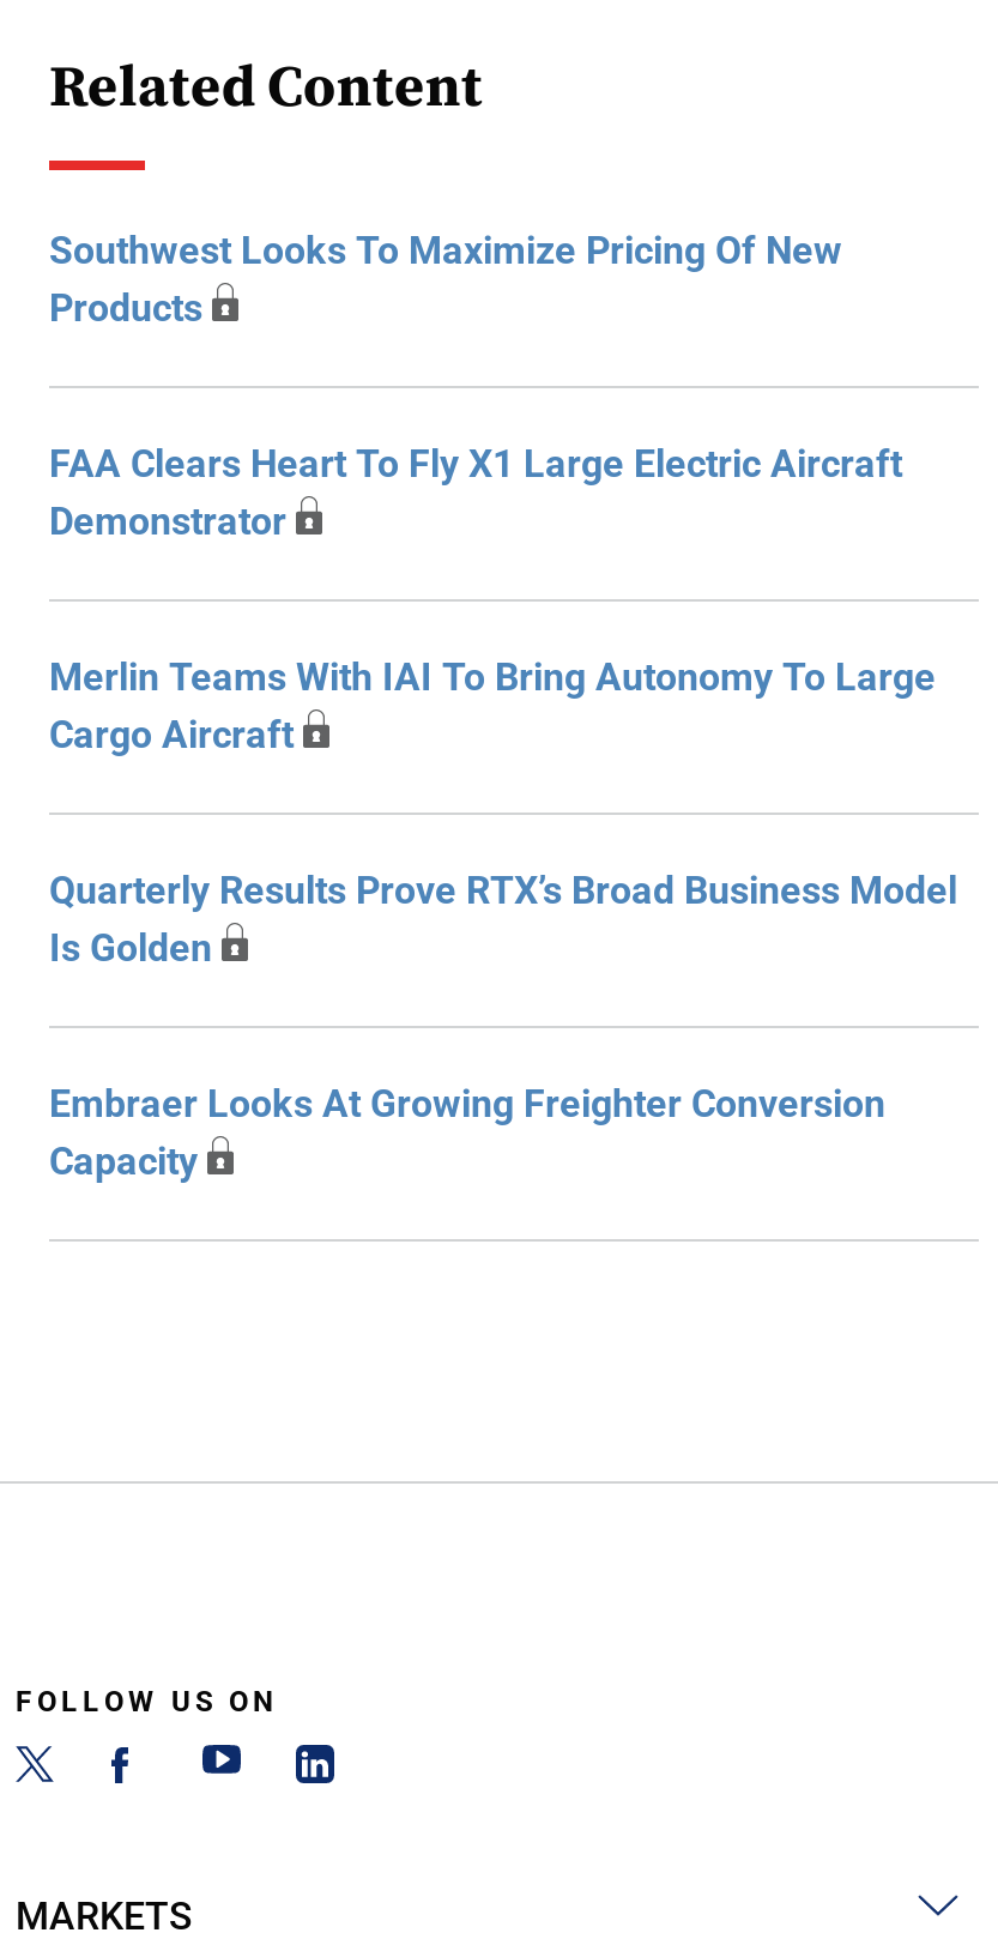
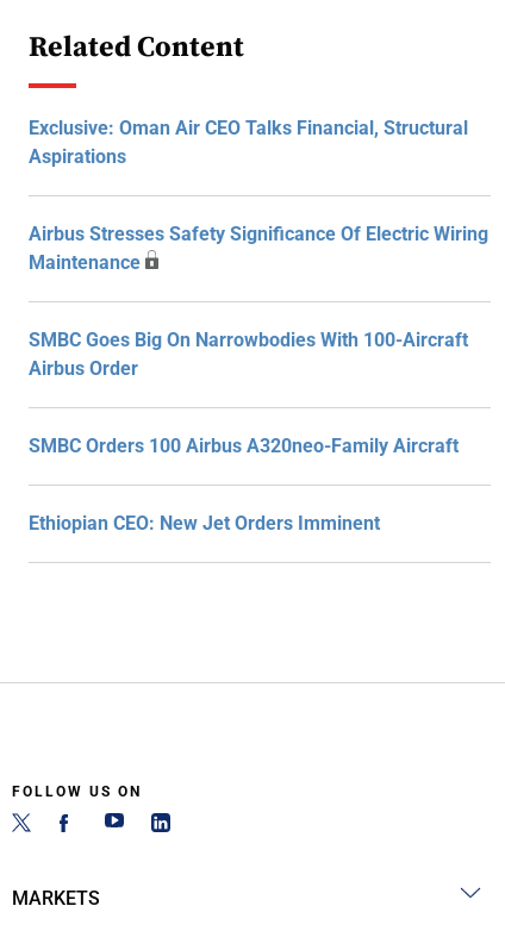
[49,228,842,331] Southwest Looks To Maximize Pricing Of New | Products -> [29,117,468,168] Exclusive: Oman Air CEO Talks Financial, Structural | Aspirations
[49,441,902,544] FAA Clears Heart To Fly X1 Large Electric Aircraft | Demonstrator -> [29,223,488,274] Airbus Stresses Safety Significance Of Electric Wiring | Maintenance
[49,654,936,757] Merlin Teams With IAI To Bring Autonomy To Large | Cargo Aircraft -> [29,329,468,380] SMBC Goes Big On Narrowbodies With 100-Aircraft | Airbus Order
[49,868,957,971] Quarterly Results Prove RTX’s Broad Business Model | Is Golden -> [29,435,459,457] SMBC Orders 100 Airbus A320neo-Family Aircraft
[49,1081,885,1184] Embraer Looks At Growing Freighter Conversion | Capacity -> [29,512,380,535] Ethiopian CEO: New Jet Orders Imminent

